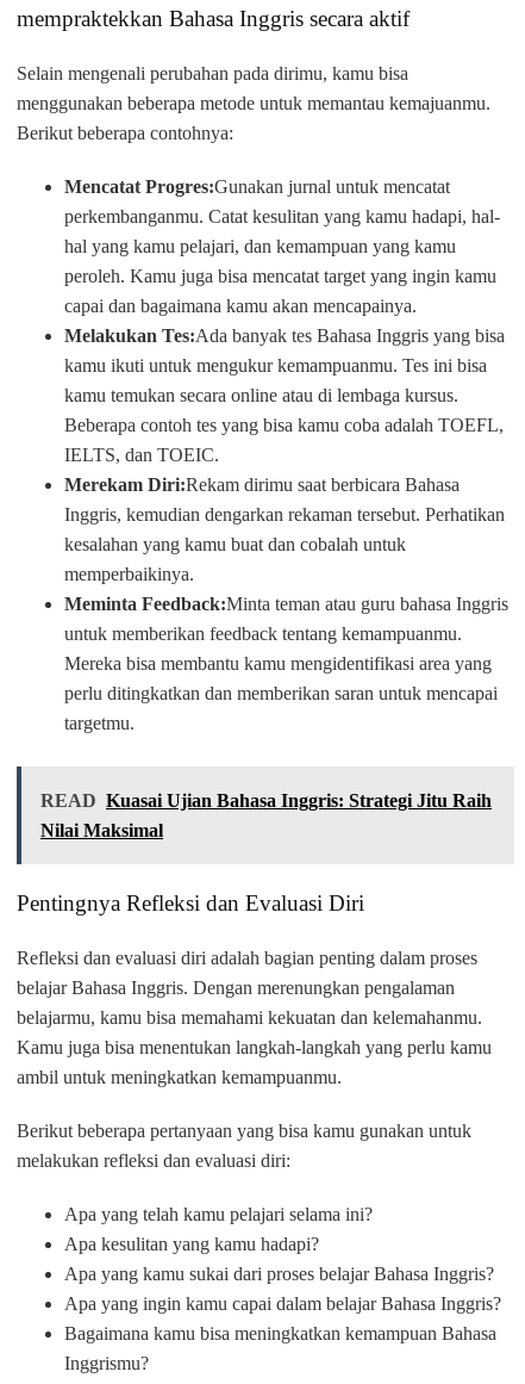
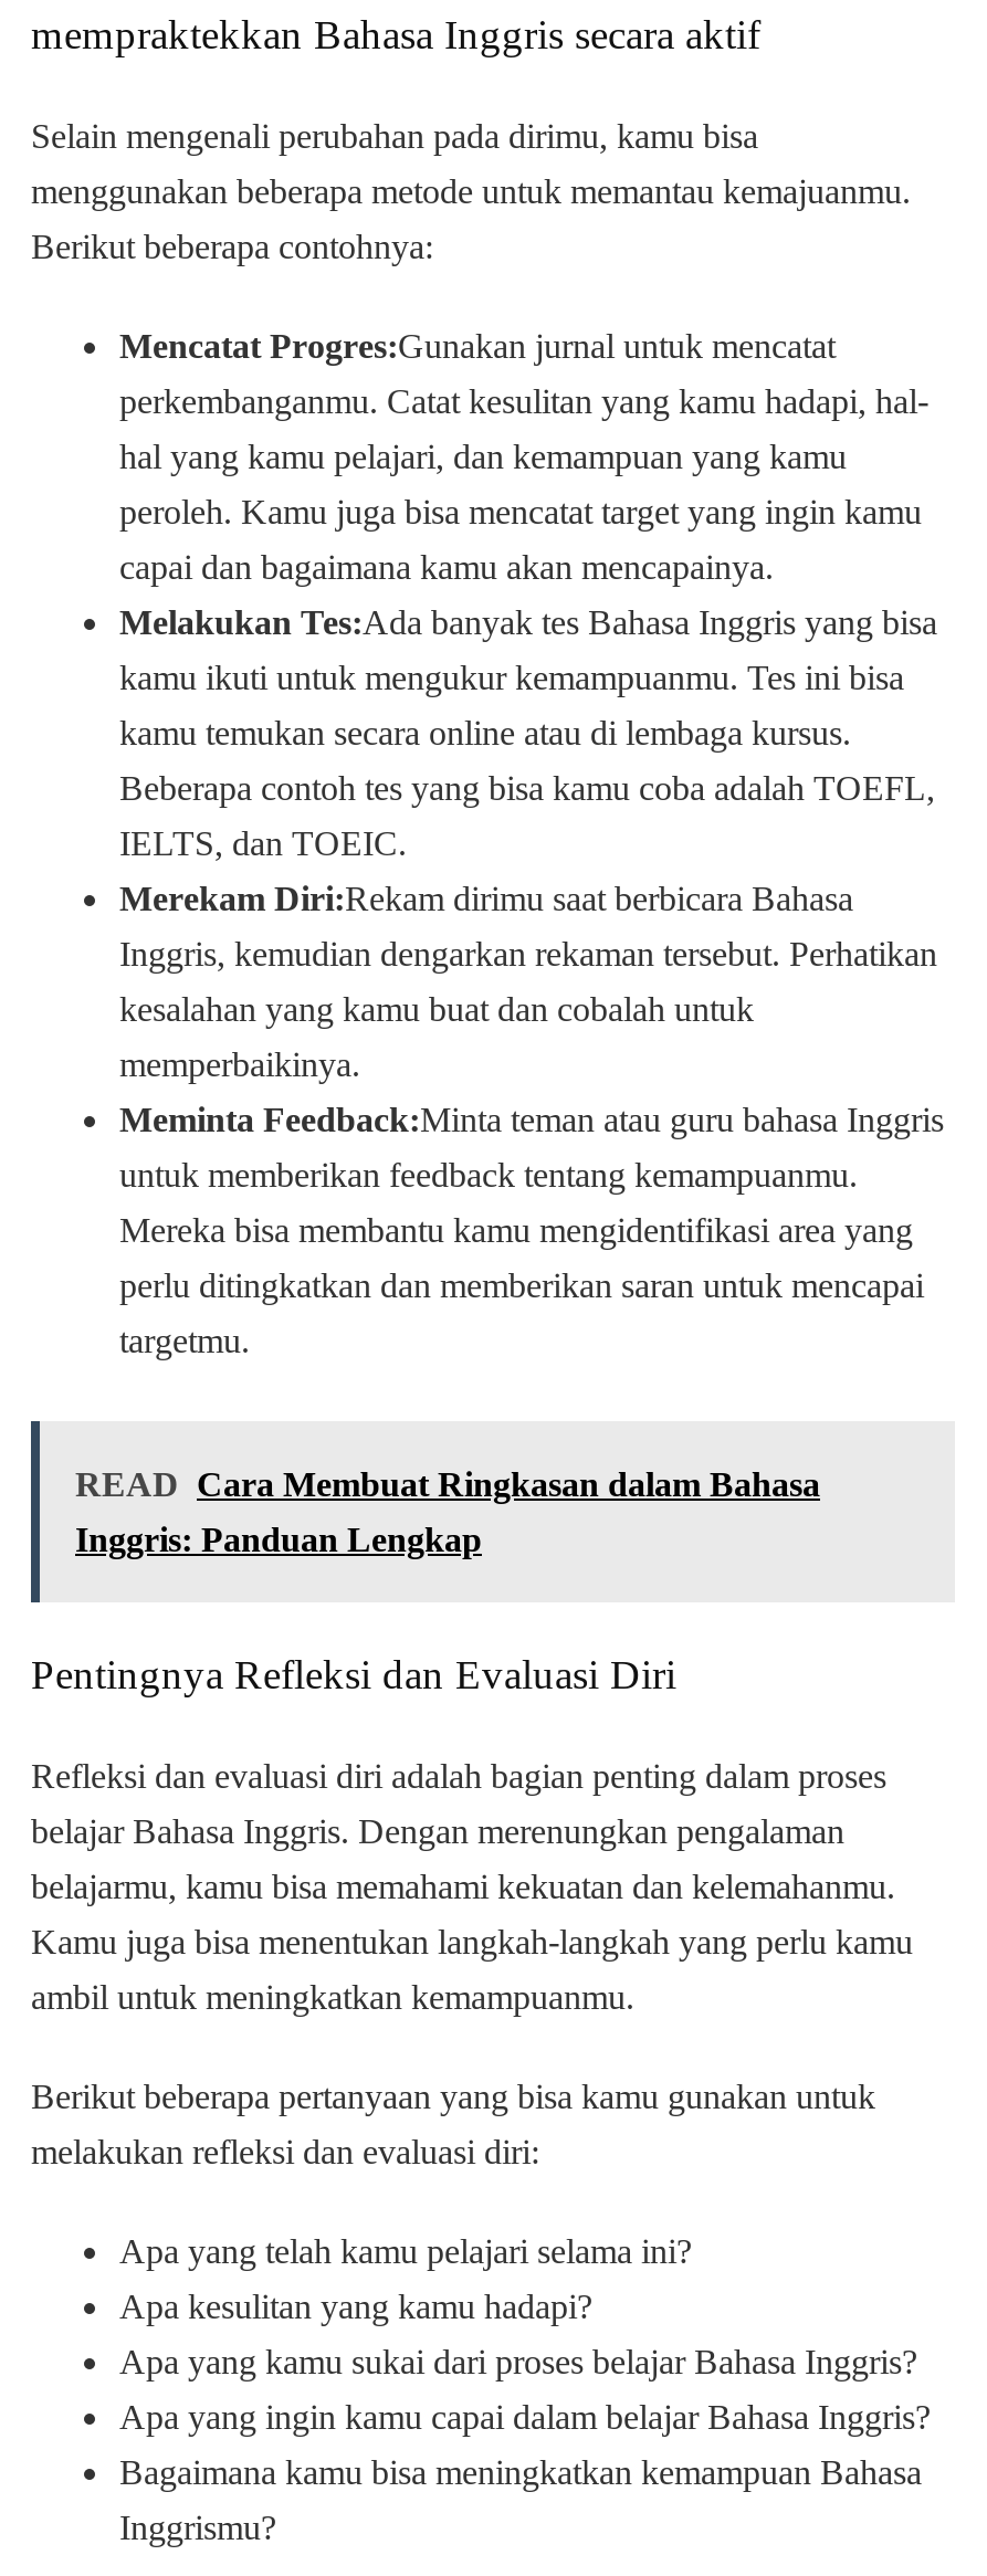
[40,790,492,810] READ Kuasai Ujian Bahasa Inggris: Strategi Jitu Raih -> [75,1464,820,1502] READ Cara Membuat Ringkasan dalam Bahasa
[40,820,163,840] Nilai Maksimal -> [75,1520,482,1557] Inggris: Panduan Lengkap

